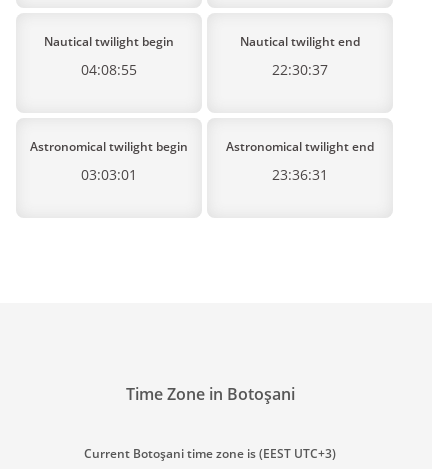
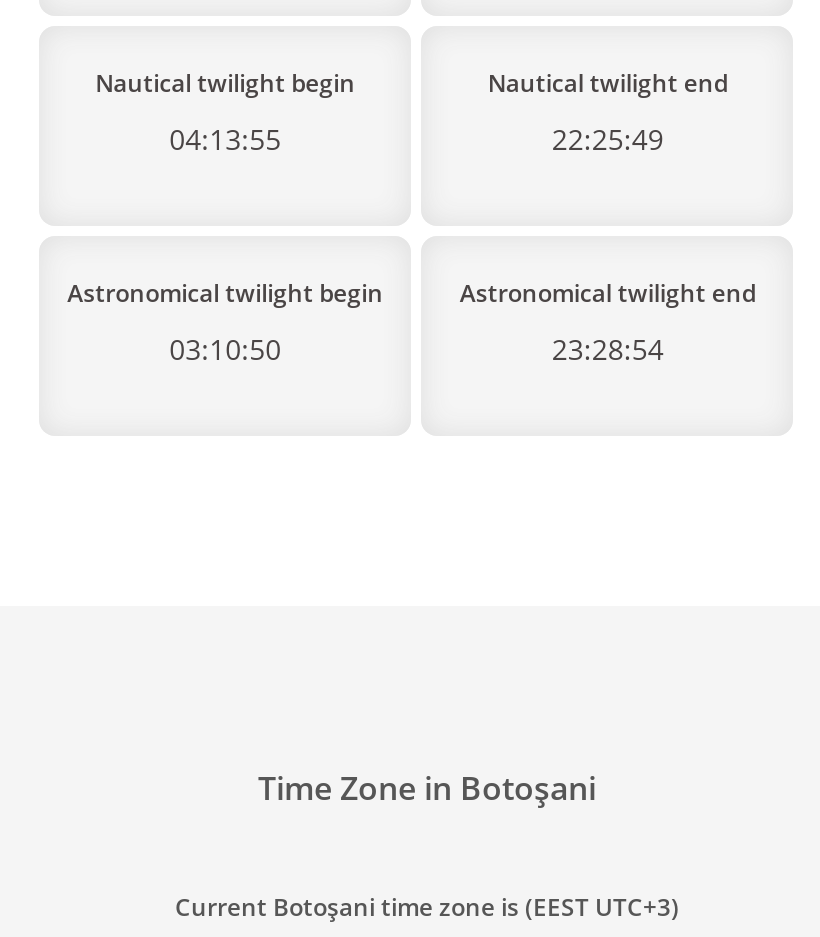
[81,60,137,79] 04:08:55 -> [169,120,281,158] 04:13:55
[272,60,328,79] 22:30:37 -> [552,120,664,158] 22:25:49
[81,165,137,184] 03:03:01 -> [169,330,281,368] 03:10:50
[272,165,328,184] 23:36:31 -> [552,330,664,368] 23:28:54

